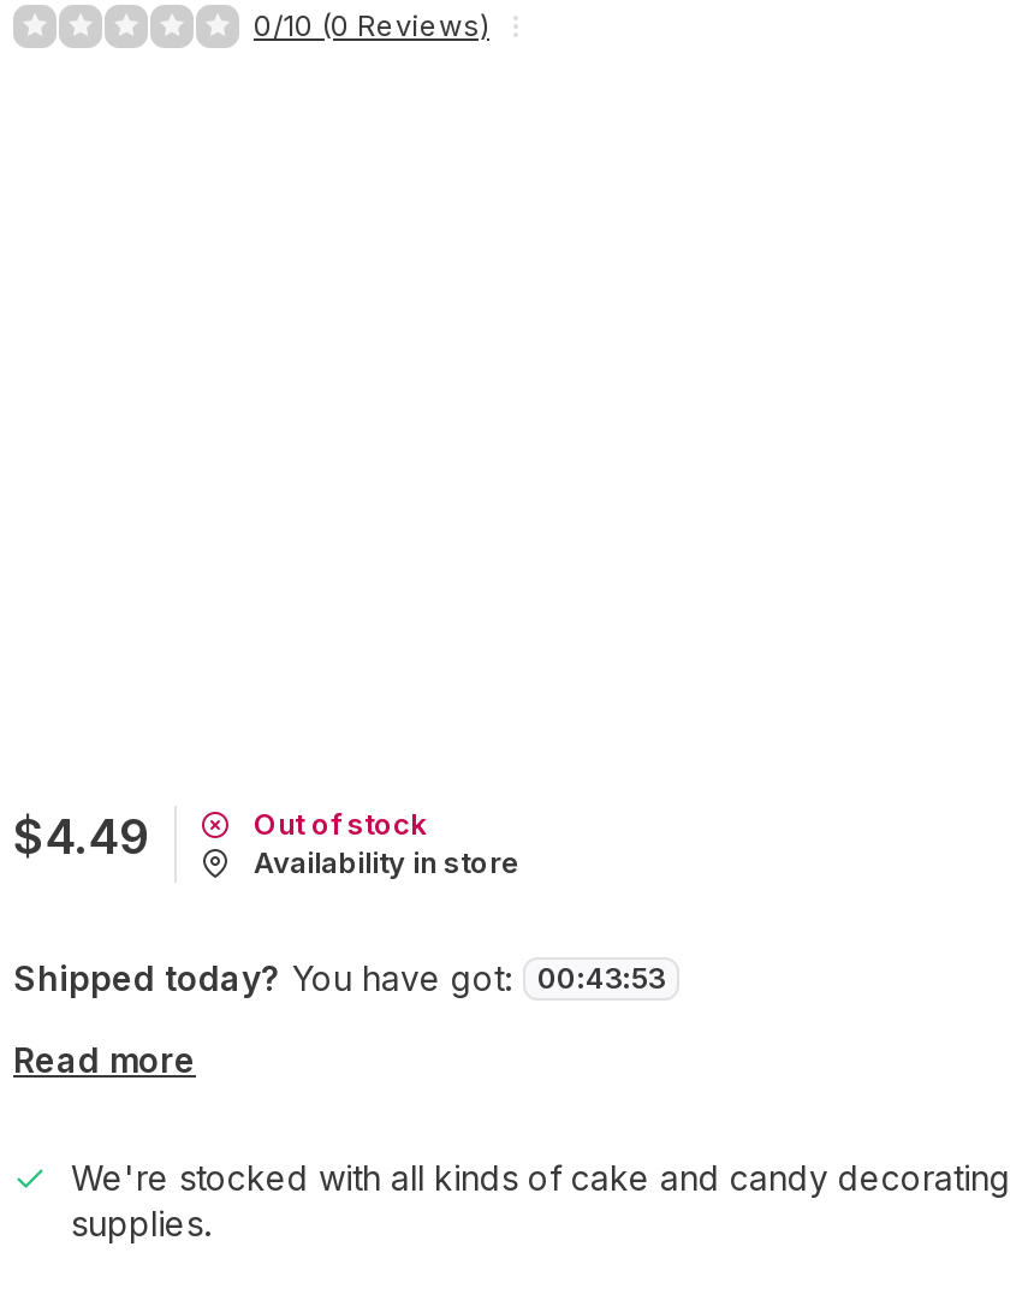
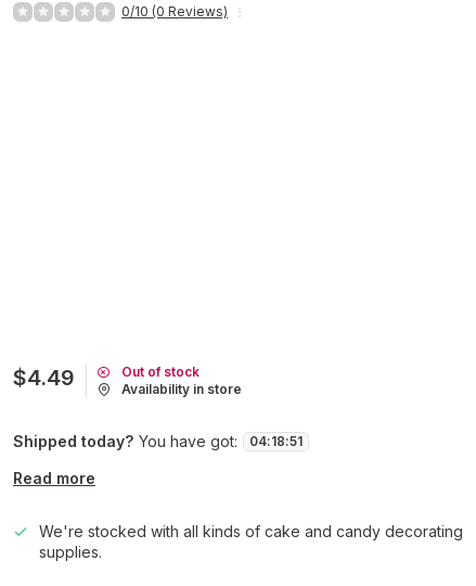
[13,957,665,998] Shipped today? You have got: 00:43:53 -> [13,432,303,450] Shipped today? You have got: 04:18:51

